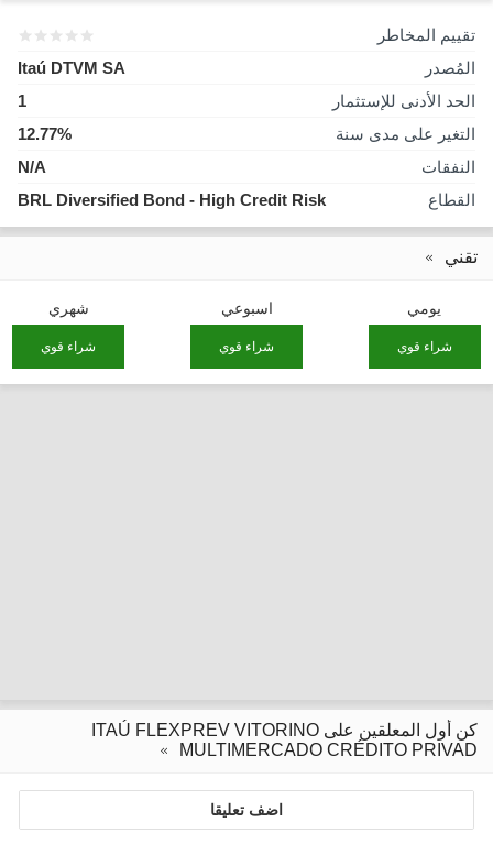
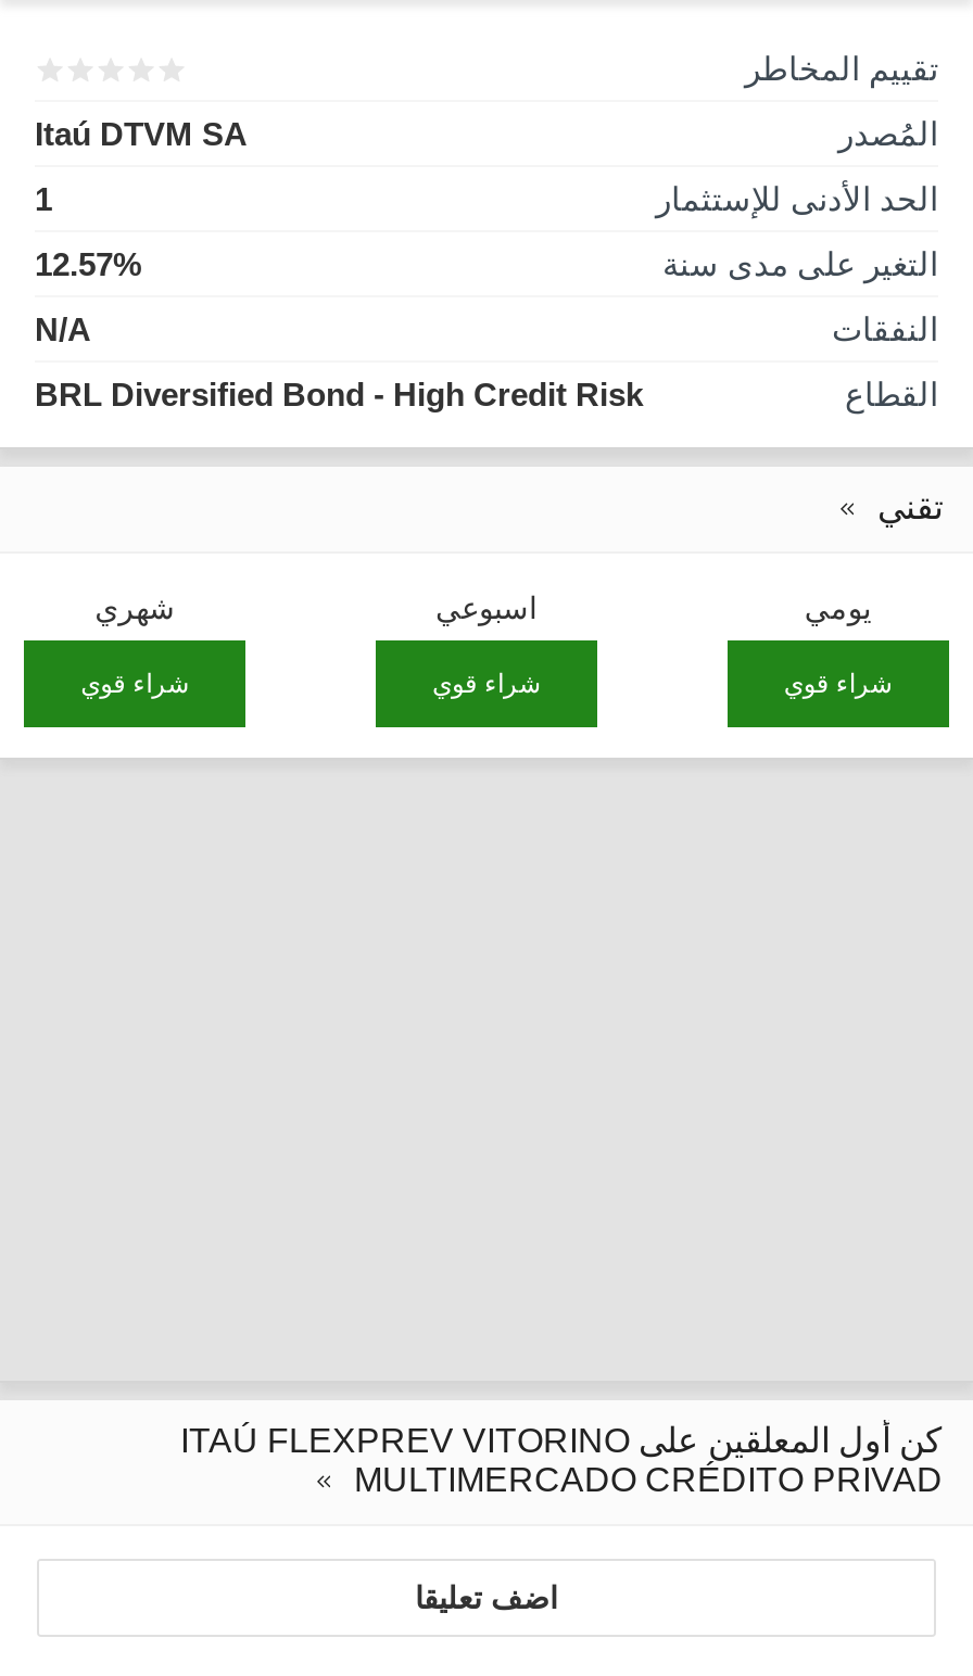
[18,124,72,143] 12.77% -> [35,246,141,282] 12.57%

